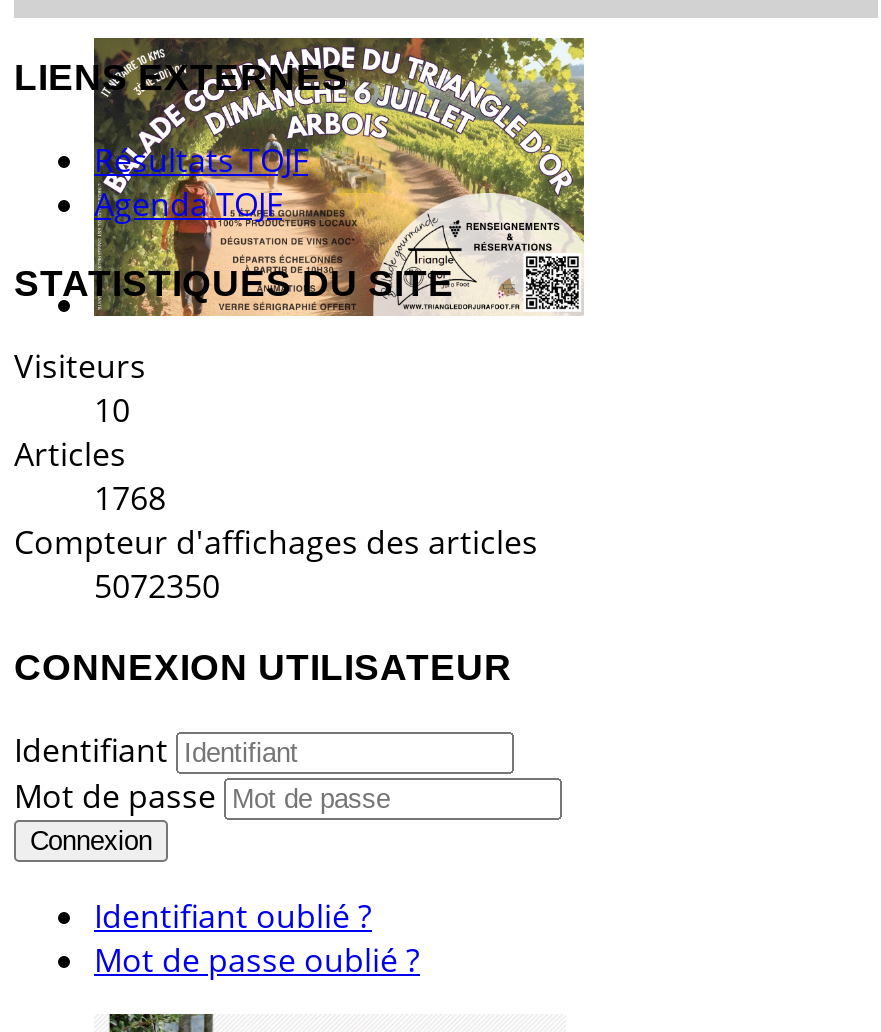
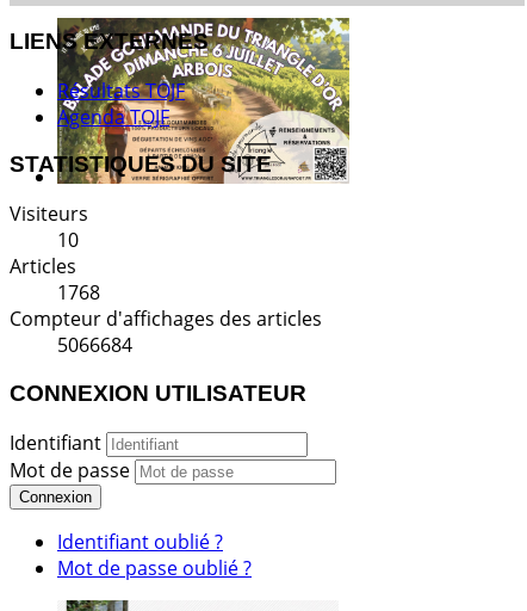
[94,564,220,608] 5072350 -> [57,332,132,358] 5066684

